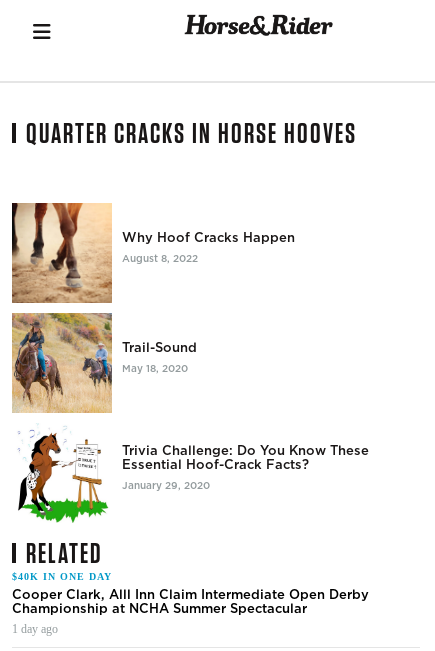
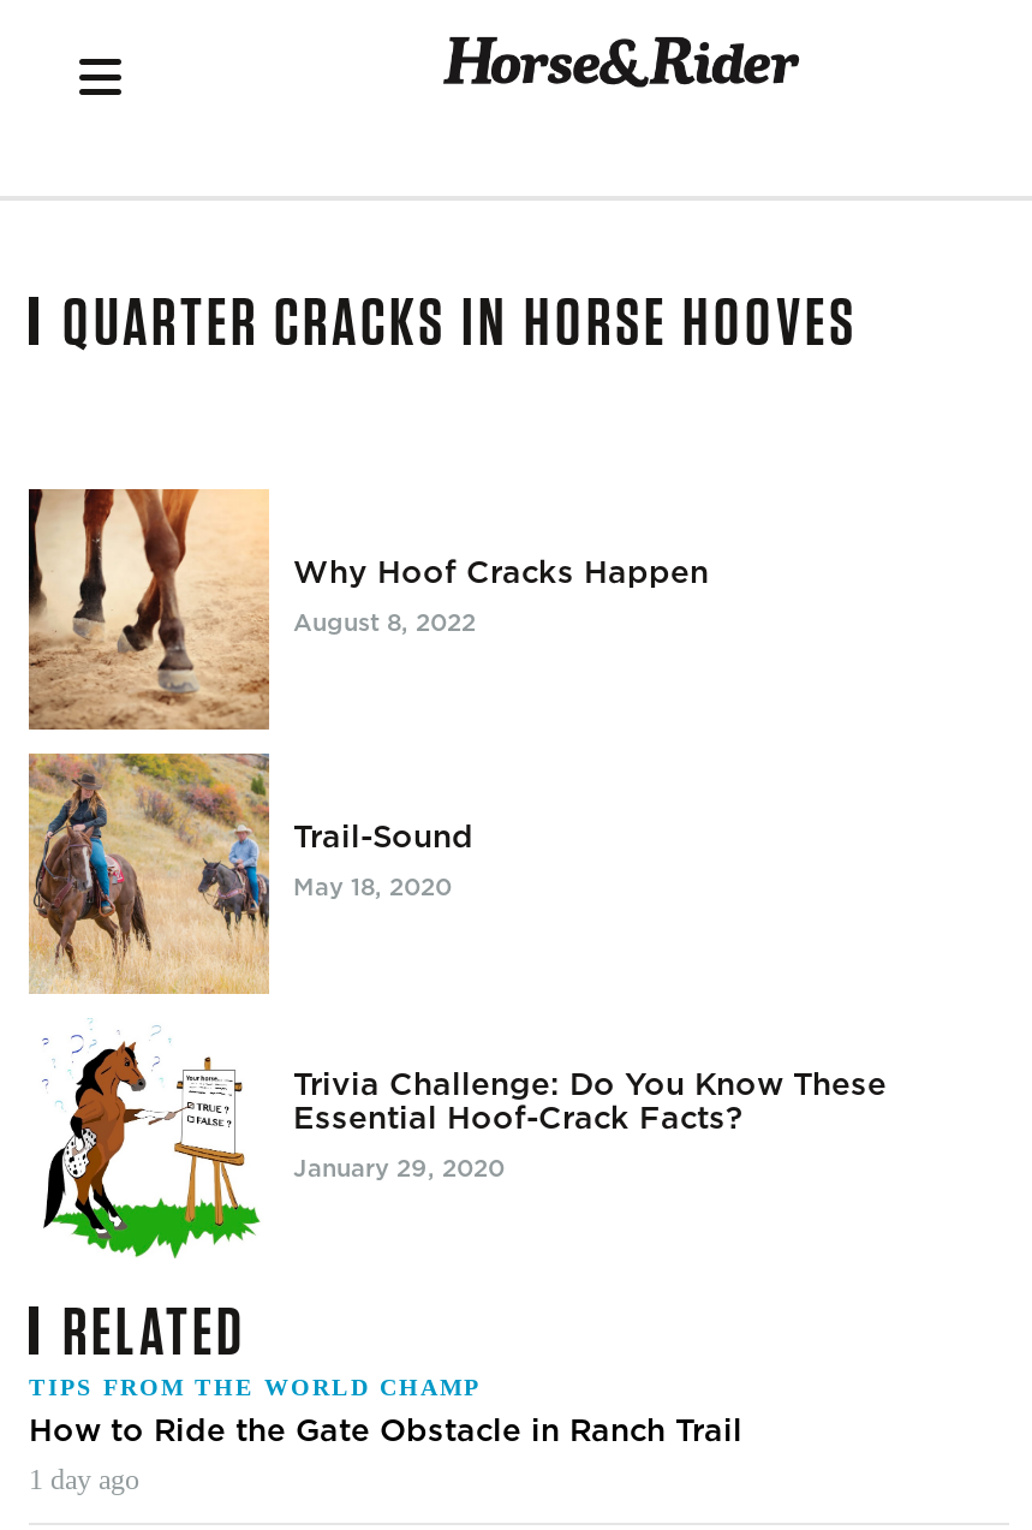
[12,571,369,616] $40K IN ONE DAY | Cooper Clark, Alll Inn Claim Intermediate Open Derby | Championship at NCHA Summer Spectacular -> [29,1374,742,1448] TIPS FROM THE WORLD CHAMP | How to Ride the Gate Obstacle in Ranch Trail

